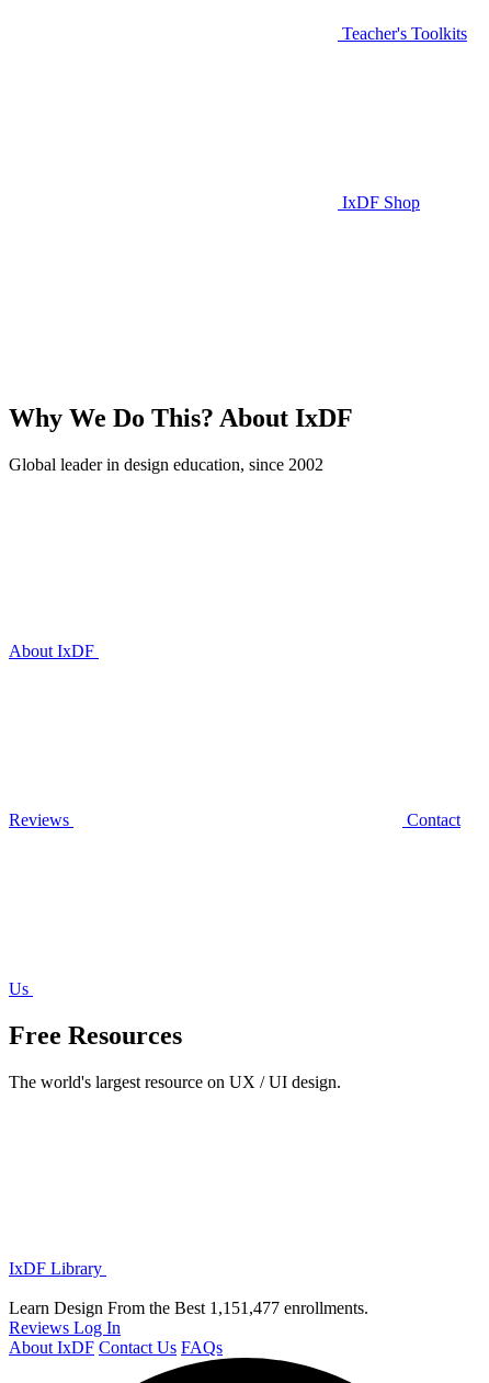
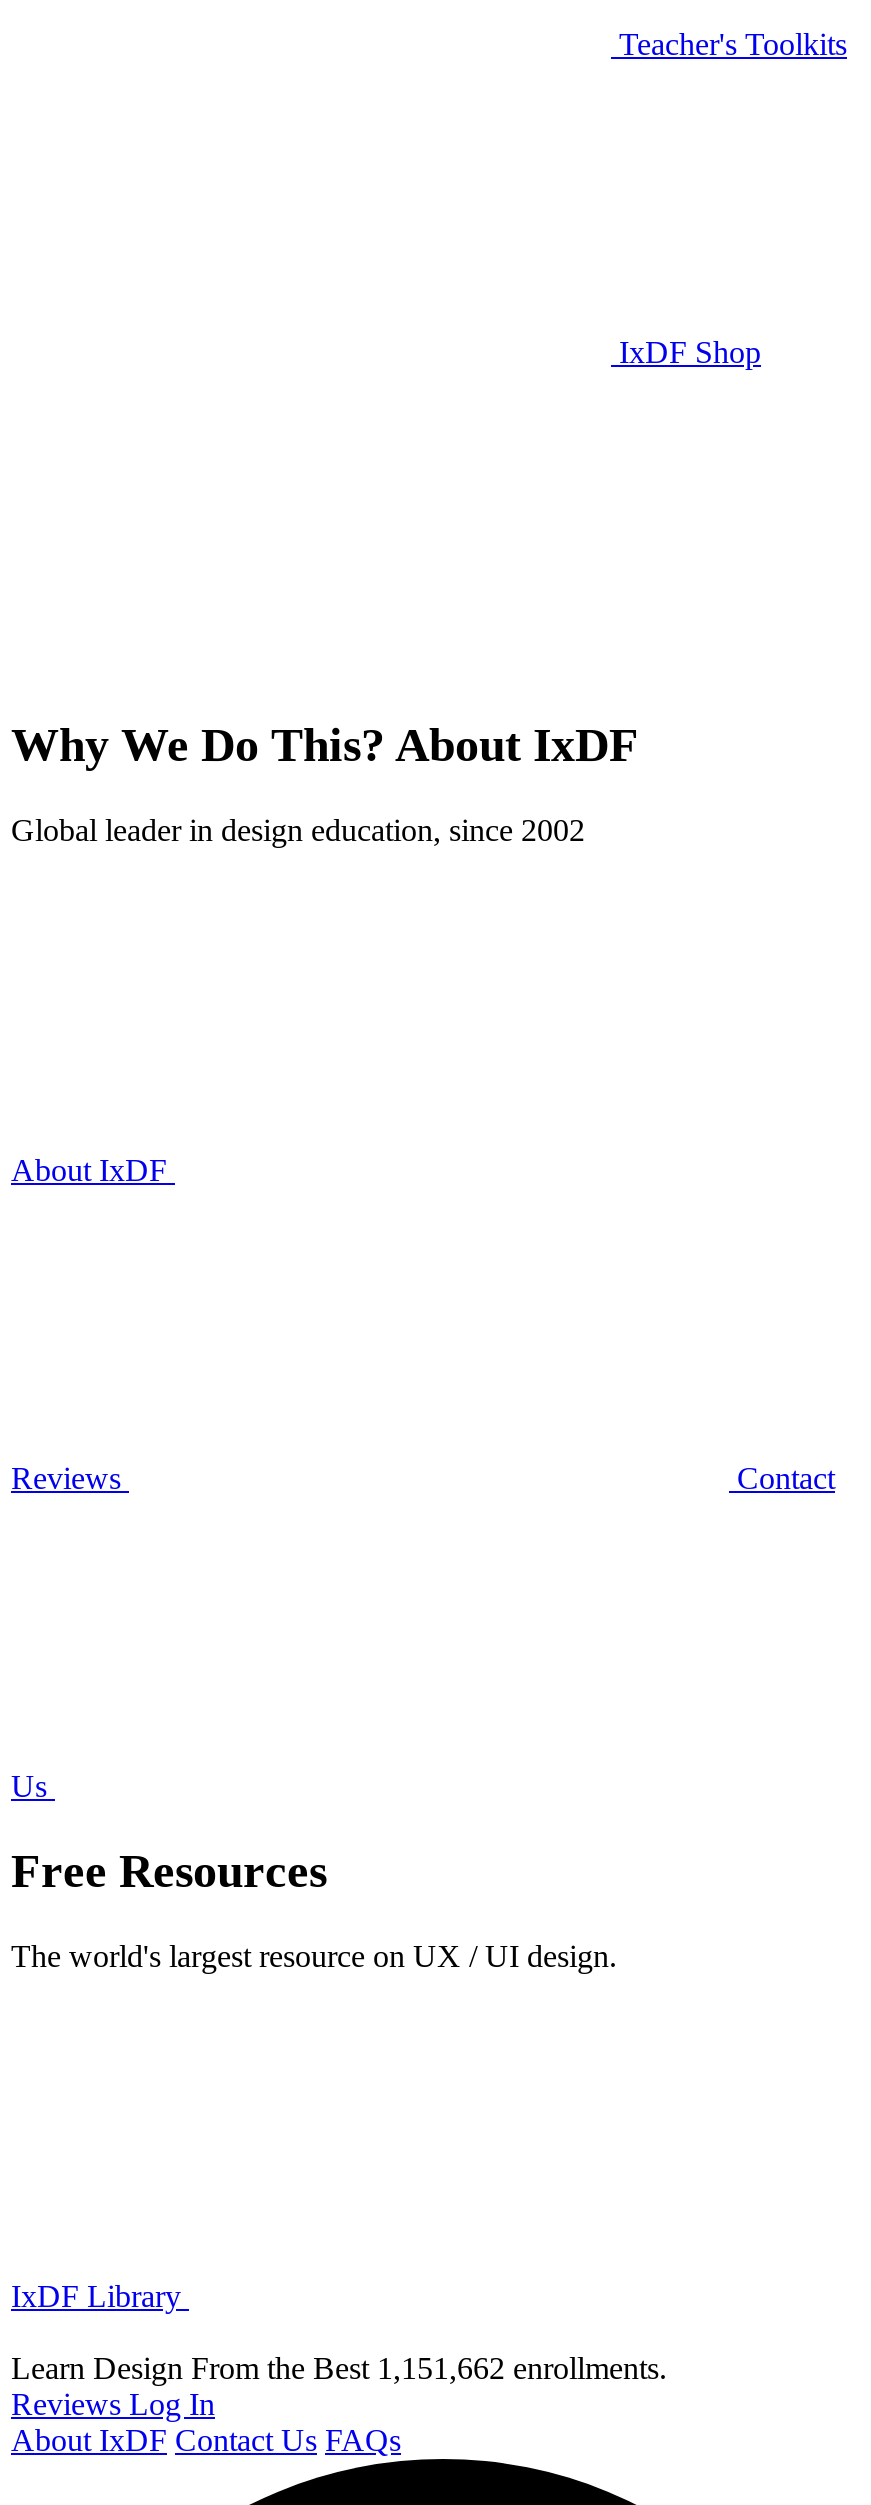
[9,1298,368,1317] Learn Design From the Best 1,151,477 enrollments. -> [11,2350,667,2384] Learn Design From the Best 1,151,662 enrollments.

